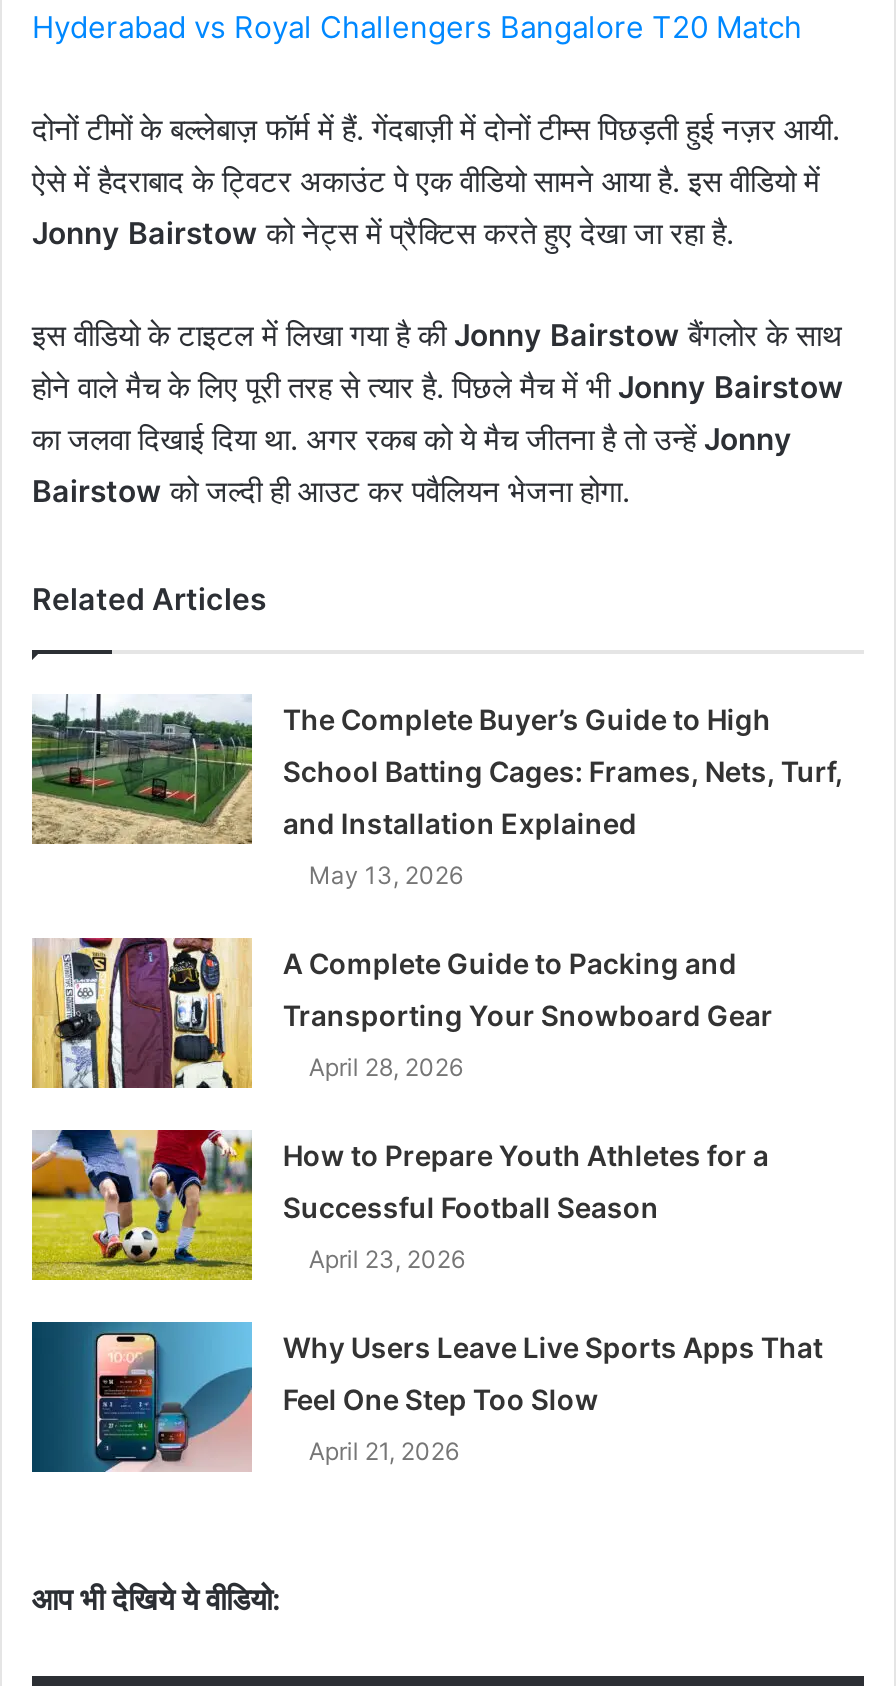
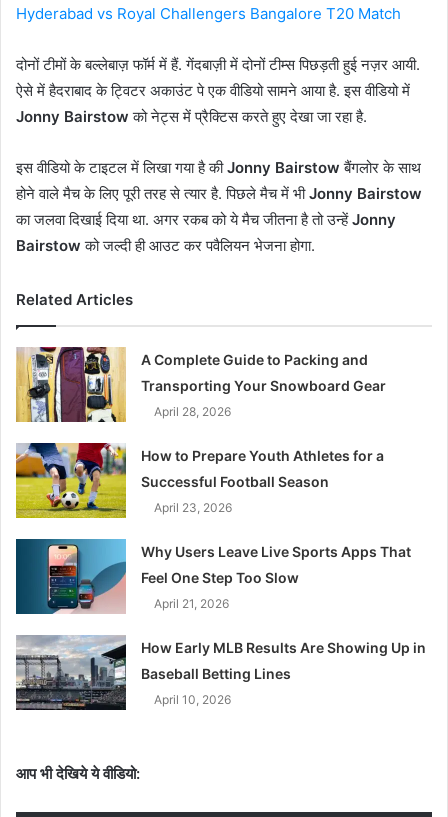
[30,692,843,890] [image] | The Complete Buyer’s Guide to High | School Batting Cages: Frames, Nets, Turf, | and Installation Explained | May 13, 2026 -> none
moved [30,934,823,1466] -> [15,345,411,611]: [image] | A Complete Guide to Packing and | Transporting Your Snowboard Gear | ... | Feel One Step Too Slow | April 21, 2026
none -> [15,635,426,711] [image] | How Early MLB Results Are Showing Up in | Baseball Betting Lines | April 10, 2026

